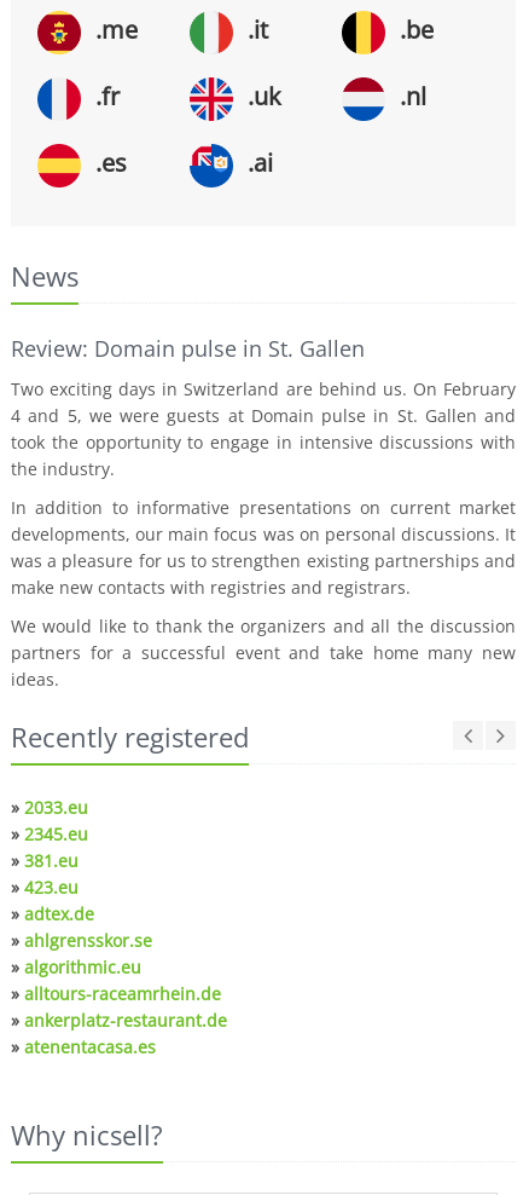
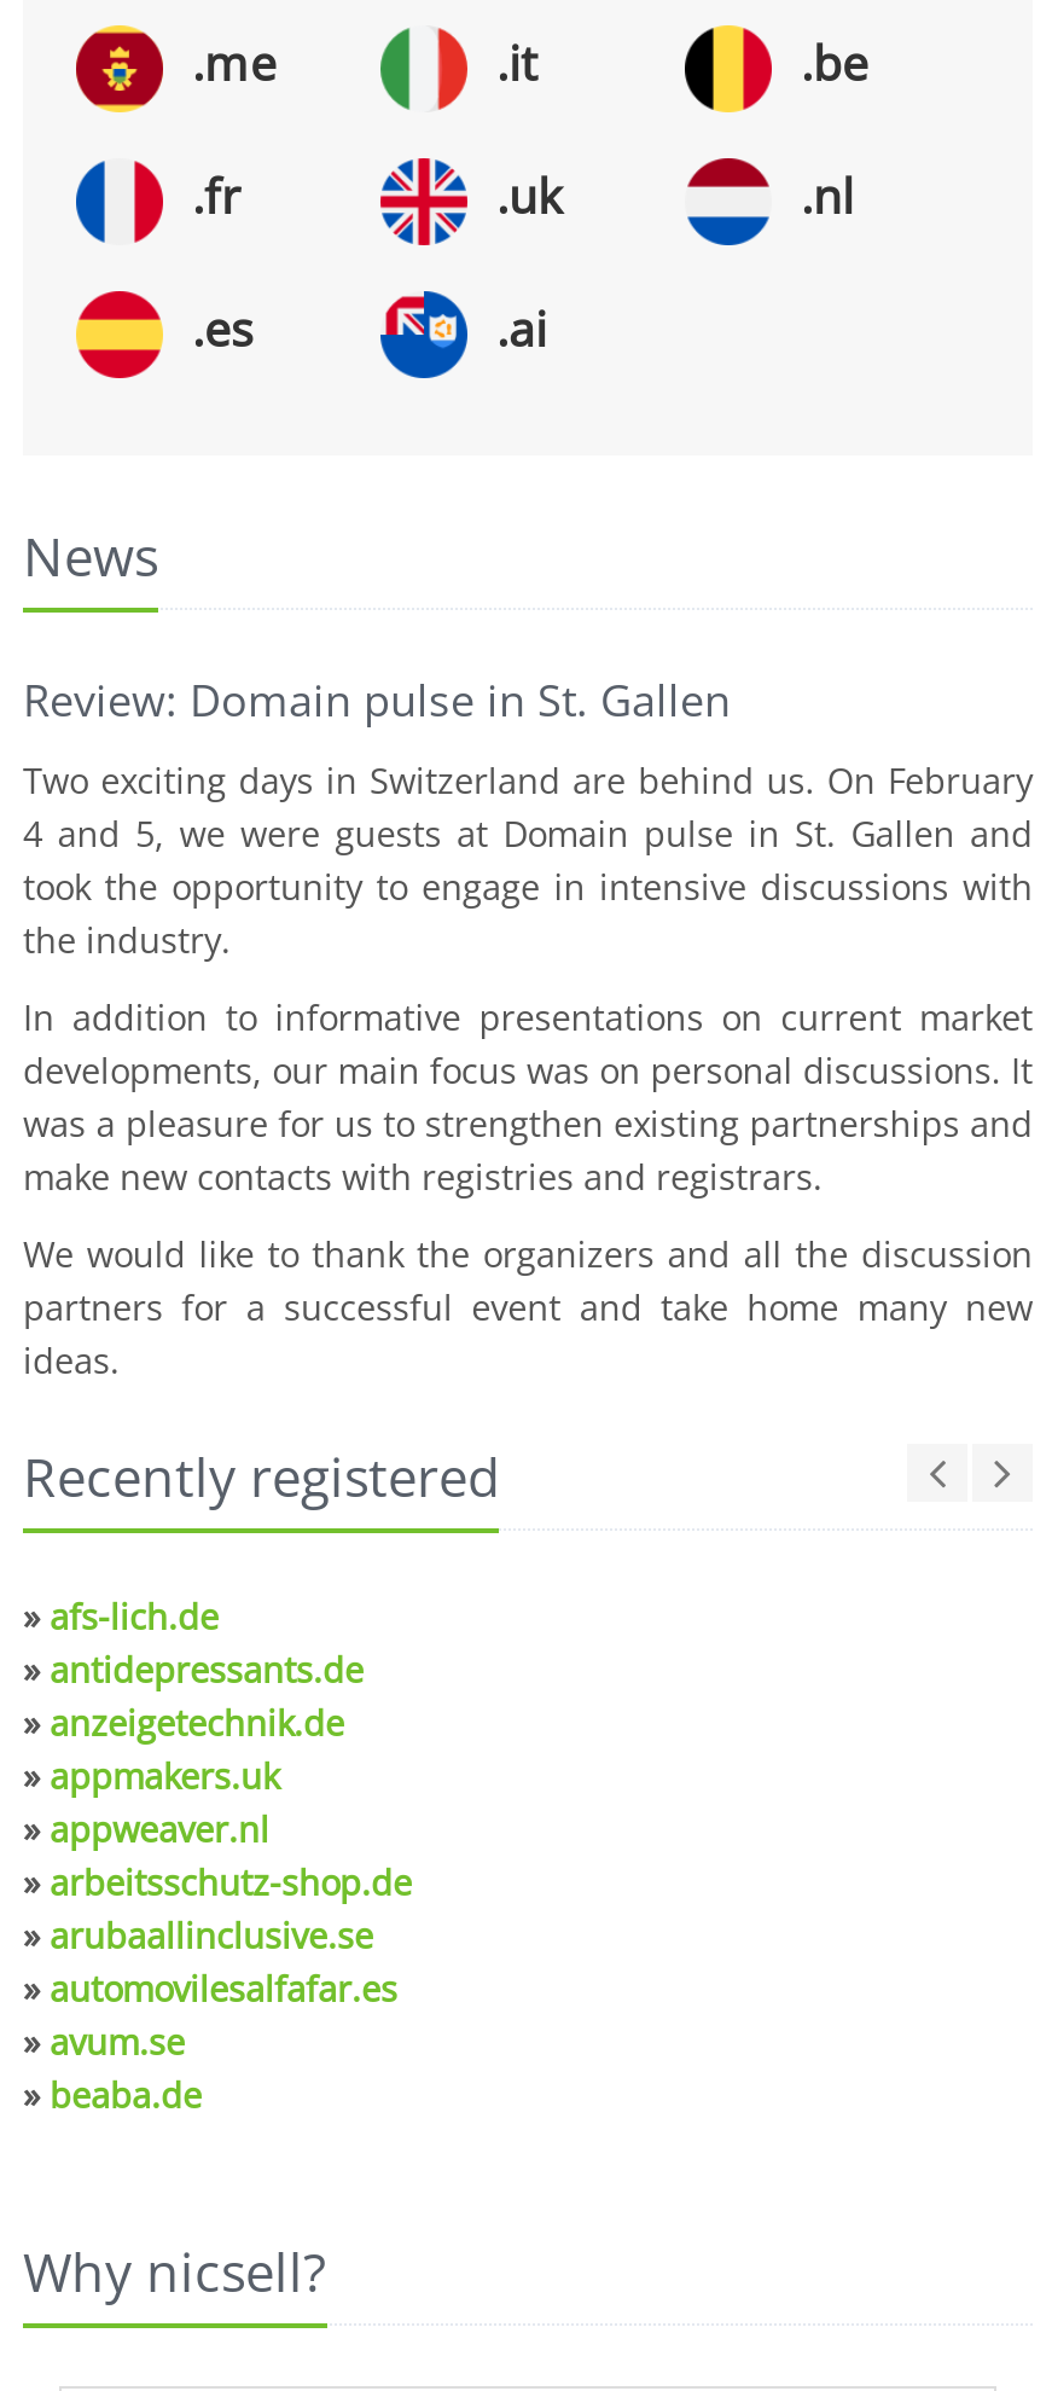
[11,796,227,1059] » 2033.eu | » 2345.eu | » 381.eu | » 423.eu | » adtex.de | » ahlgrensskor.se | » algorithmic.eu | » alltours-raceamrhein.de | » ankerplatz-restaurant.de | » atenentacasa.es -> [23,1594,412,2118] » afs-lich.de | » antidepressants.de | » anzeigetechnik.de | » appmakers.uk | » appweaver.nl | » arbeitsschutz-shop.de | » arubaallinclusive.se | » automovilesalfafar.es | » avum.se | » beaba.de

